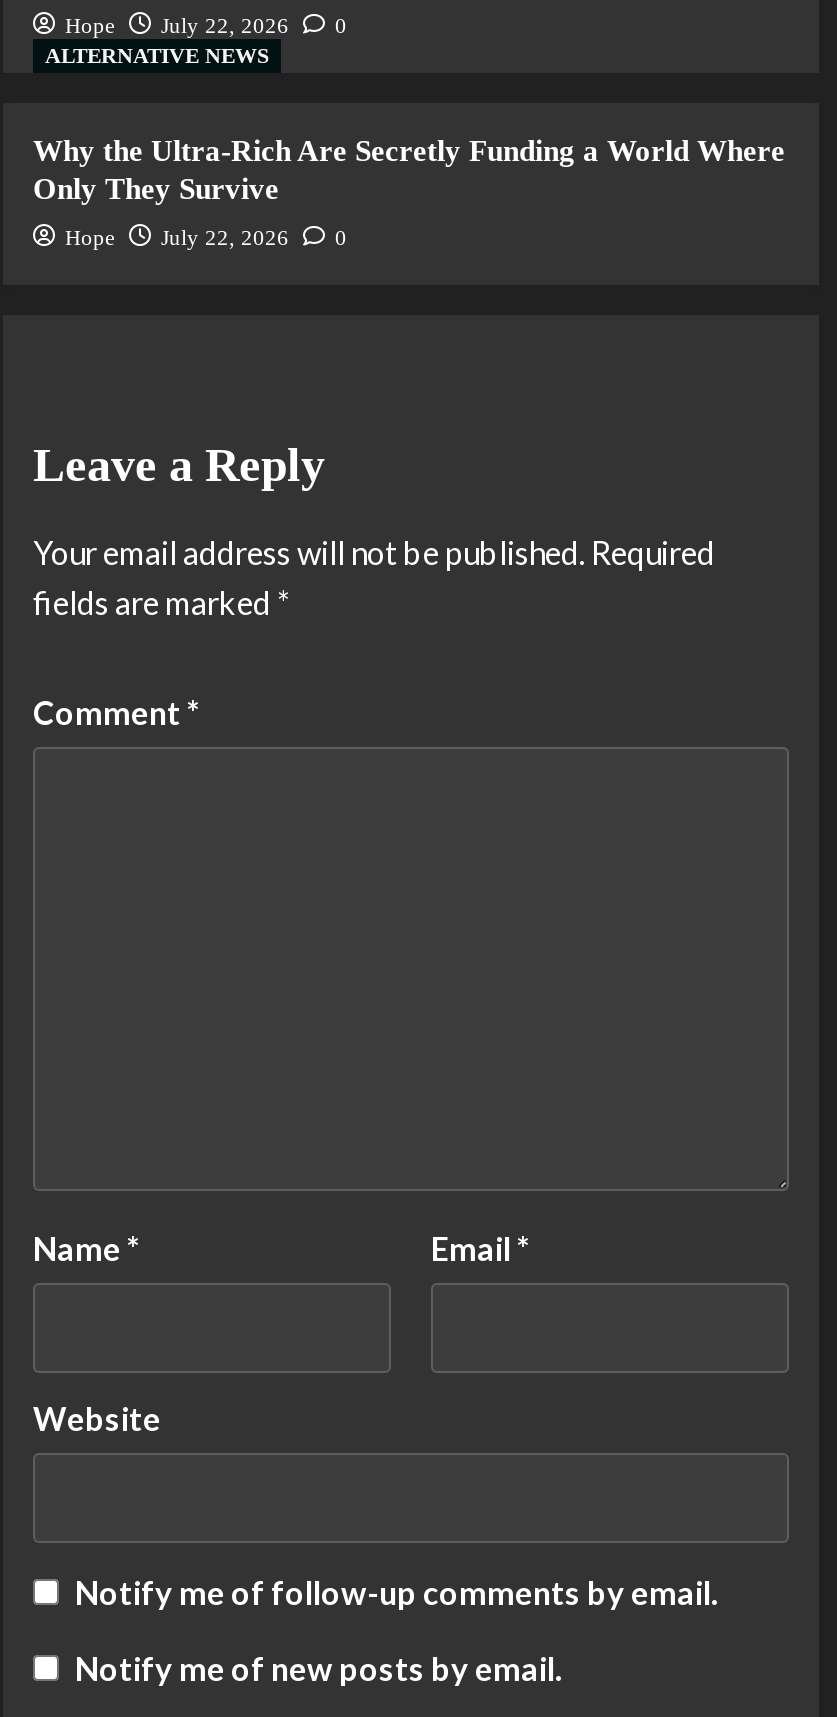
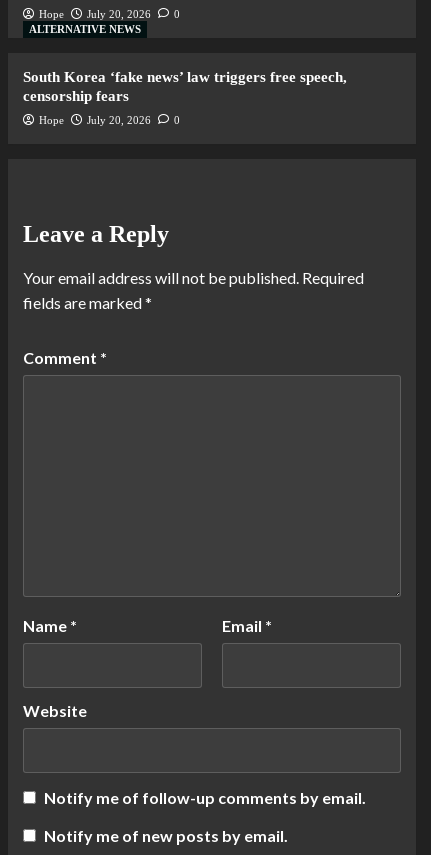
[65,12,347,36] Hope July 22, 2026 0 -> [39,8,180,20] Hope July 20, 2026 0
[33,134,785,204] Why the Ultra-Rich Are Secretly Funding a World Where | Only They Survive -> [23,69,347,104] South Korea ‘fake news’ law triggers free speech, | censorship fears
[65,224,347,248] Hope July 22, 2026 0 -> [39,114,180,126] Hope July 20, 2026 0

